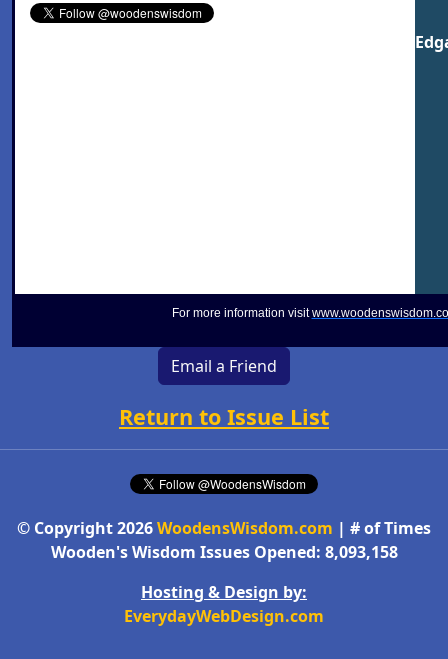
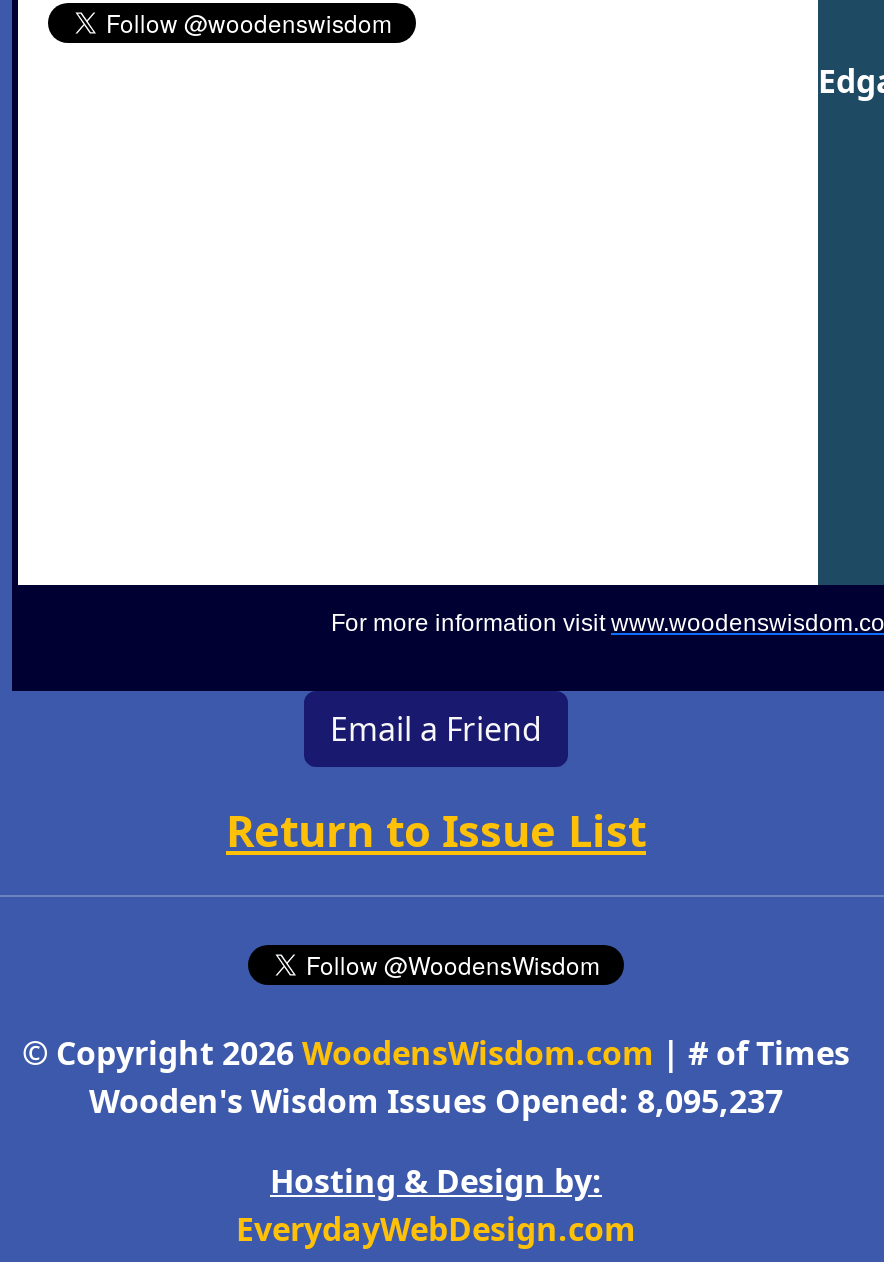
[50,541,397,563] Wooden's Wisdom Issues Opened: 8,093,158 -> [89,1079,783,1123] Wooden's Wisdom Issues Opened: 8,095,237

